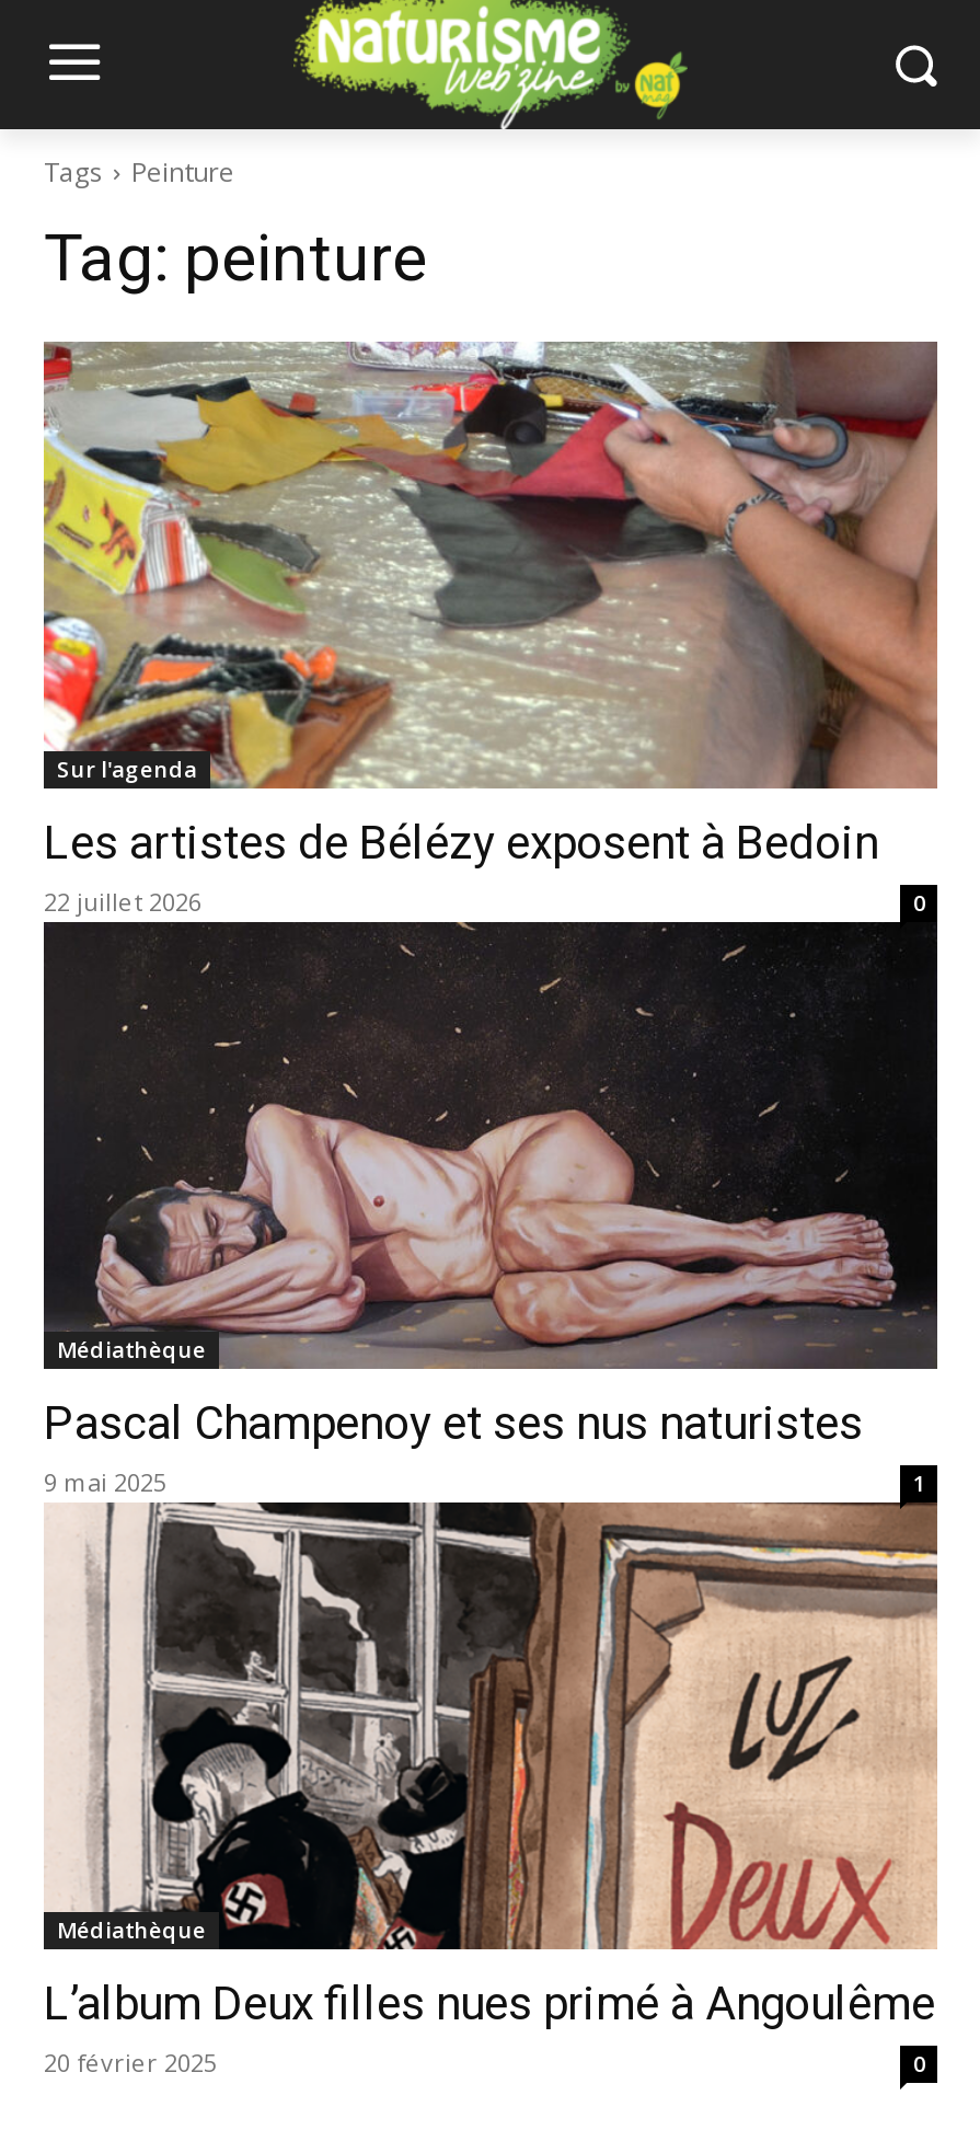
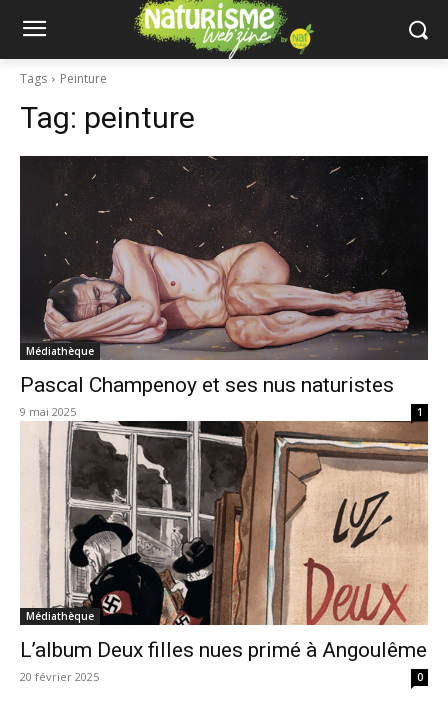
[42,339,939,918] [image] | Sur l'agenda | Les artistes de Bélézy exposent à Bedoin | 22 juillet 2026 | 0 -> none

